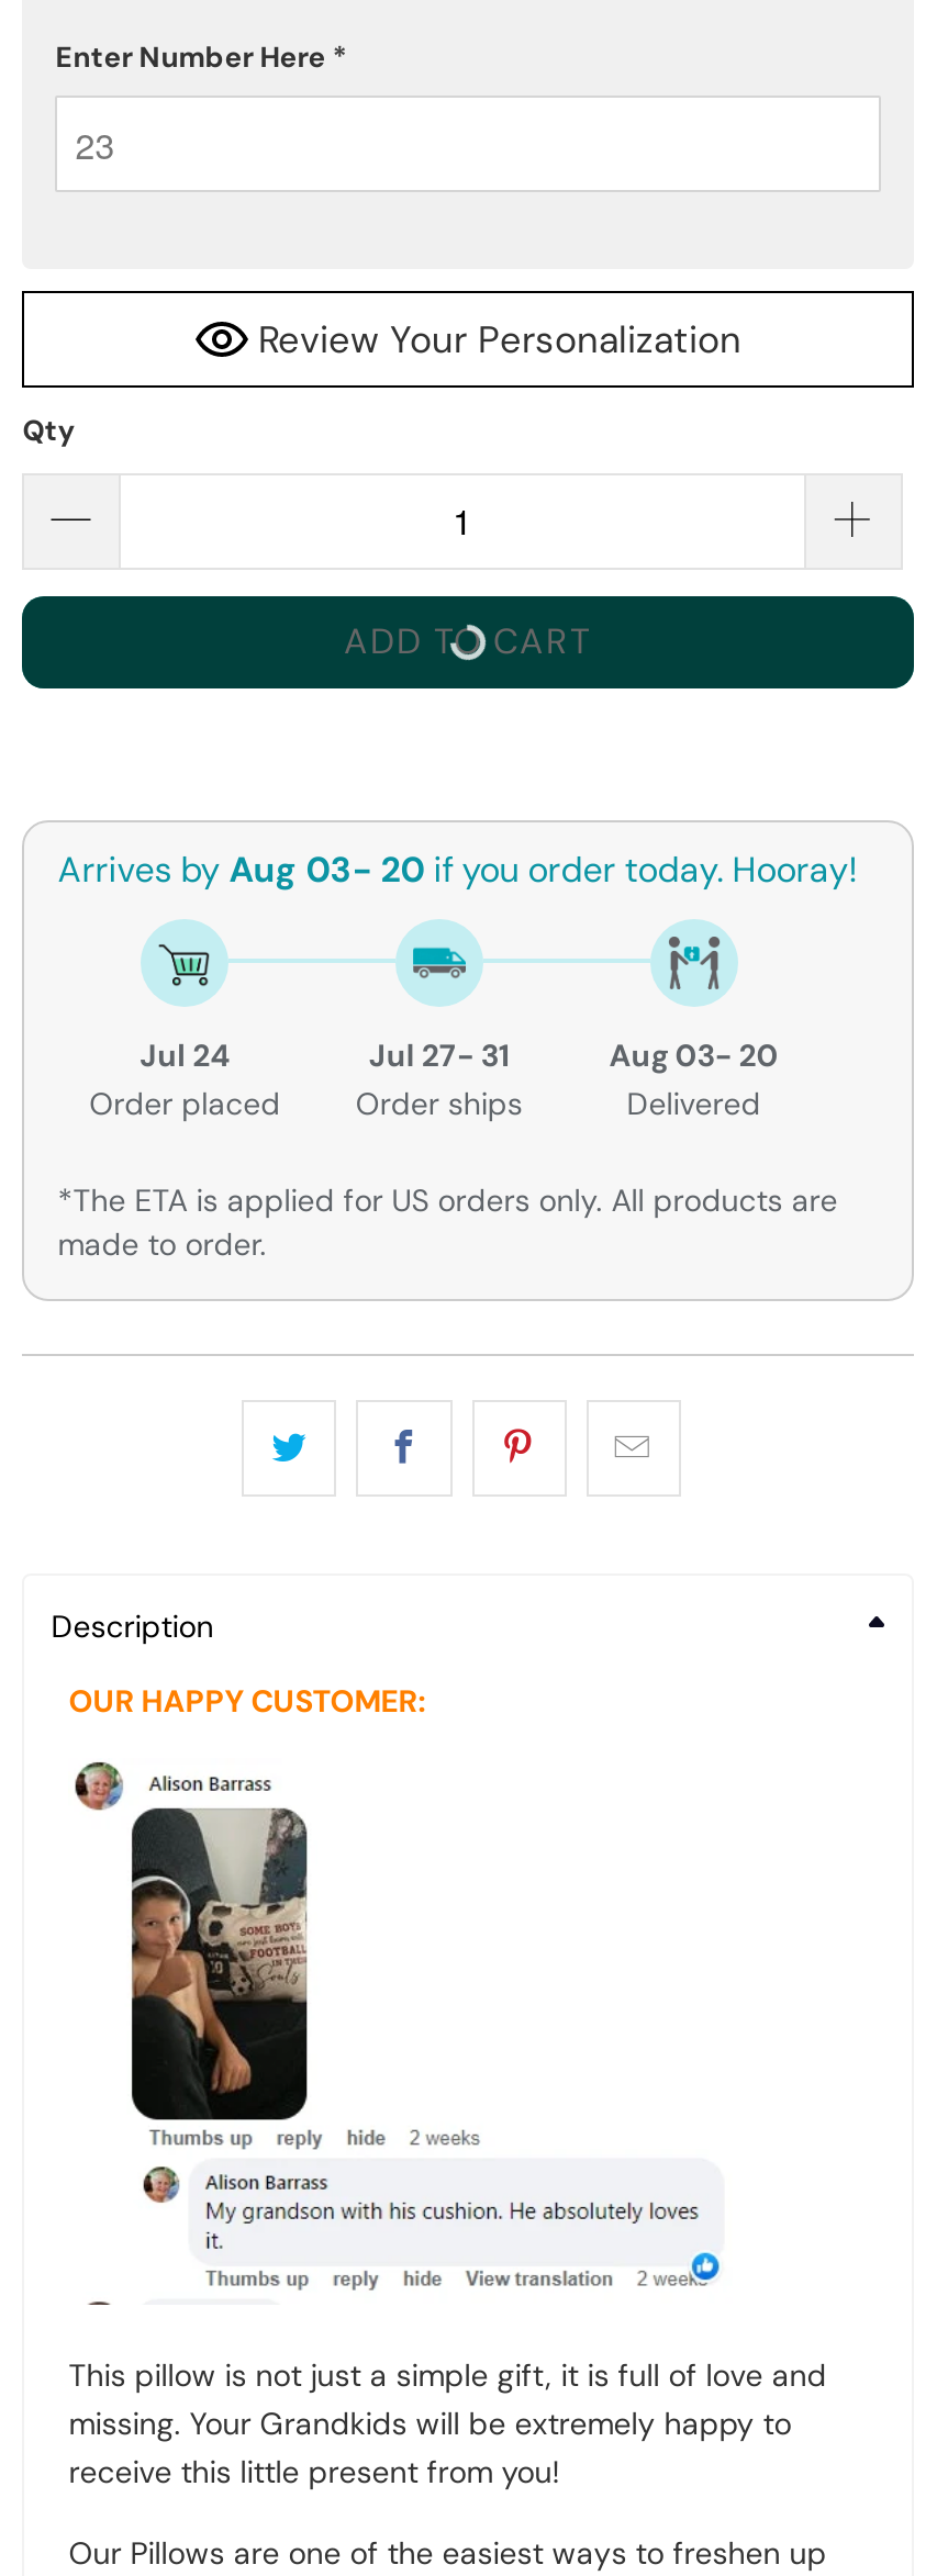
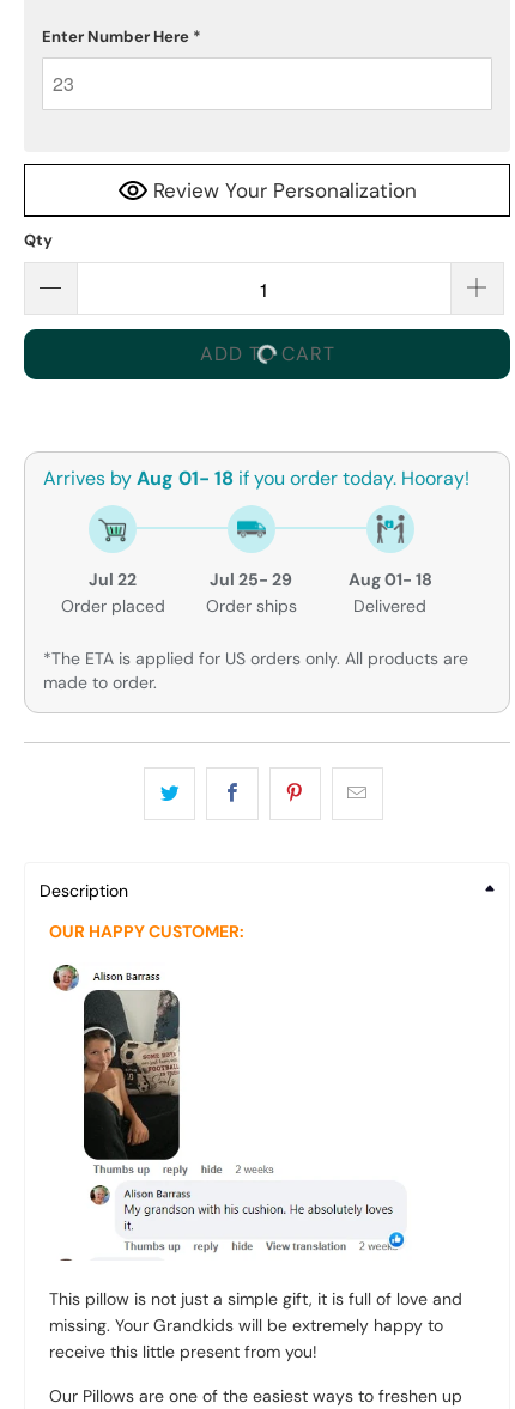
[58,846,857,892] Arrives by Aug 03- 20 if you order today. Hooray! -> [43,466,470,491] Arrives by Aug 01- 18 if you order today. Hooray!
[140,1035,230,1074] Jul 24 -> [89,569,137,590] Jul 22
[369,1035,509,1074] Jul 27- 31 -> [210,569,293,590] Jul 25- 29
[609,1035,778,1074] Aug 03- 20 -> [348,569,432,590] Aug 01- 18

